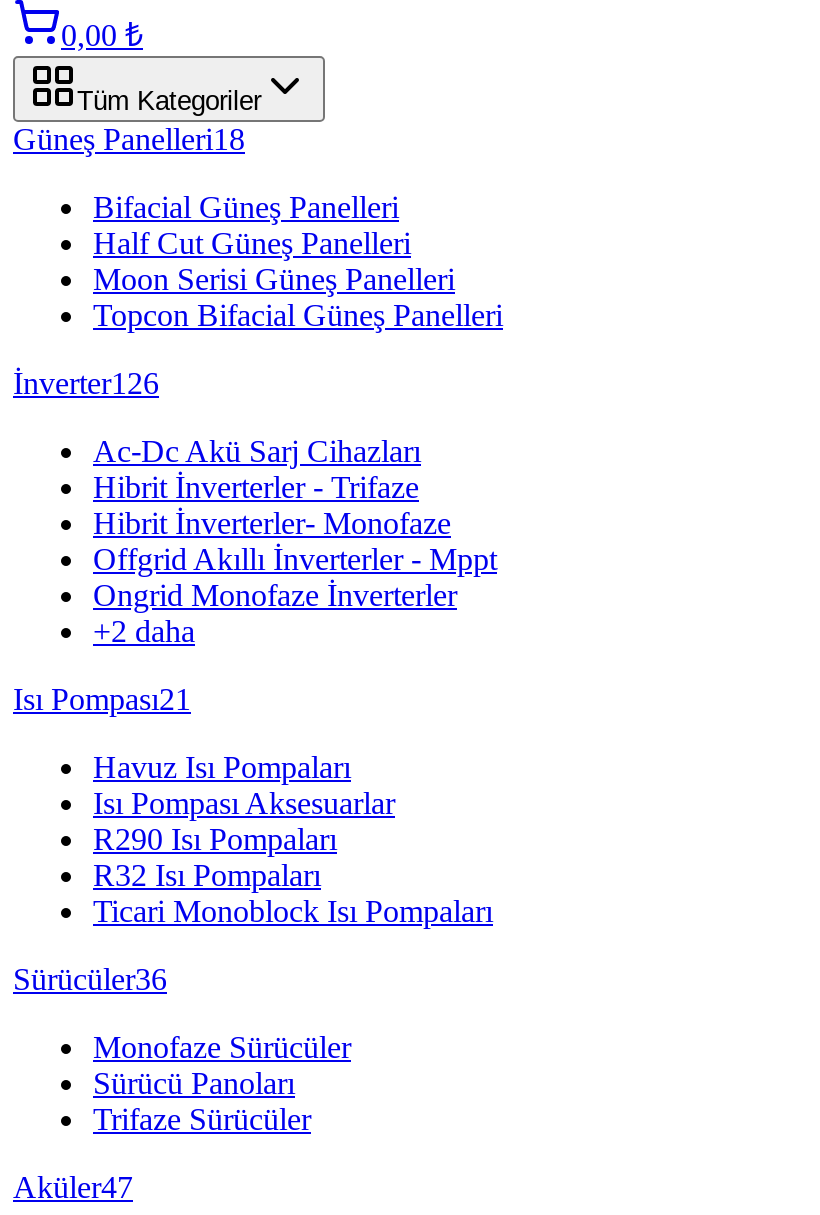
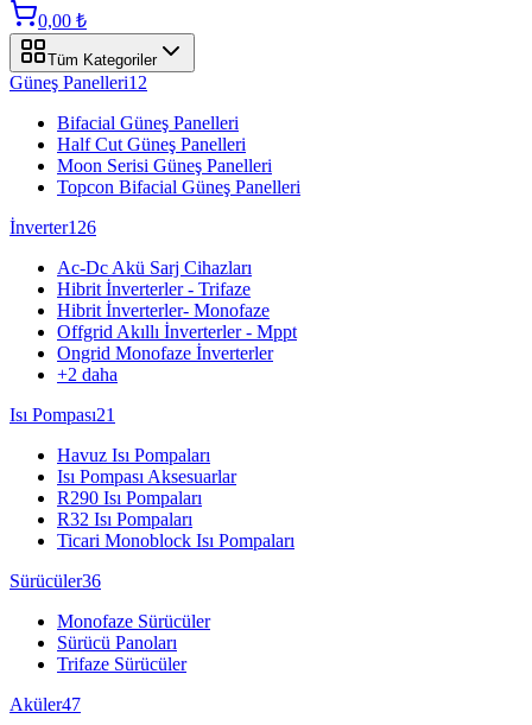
[13,122,245,156] Güneş Panelleri18 -> [9,72,147,93] Güneş Panelleri12

